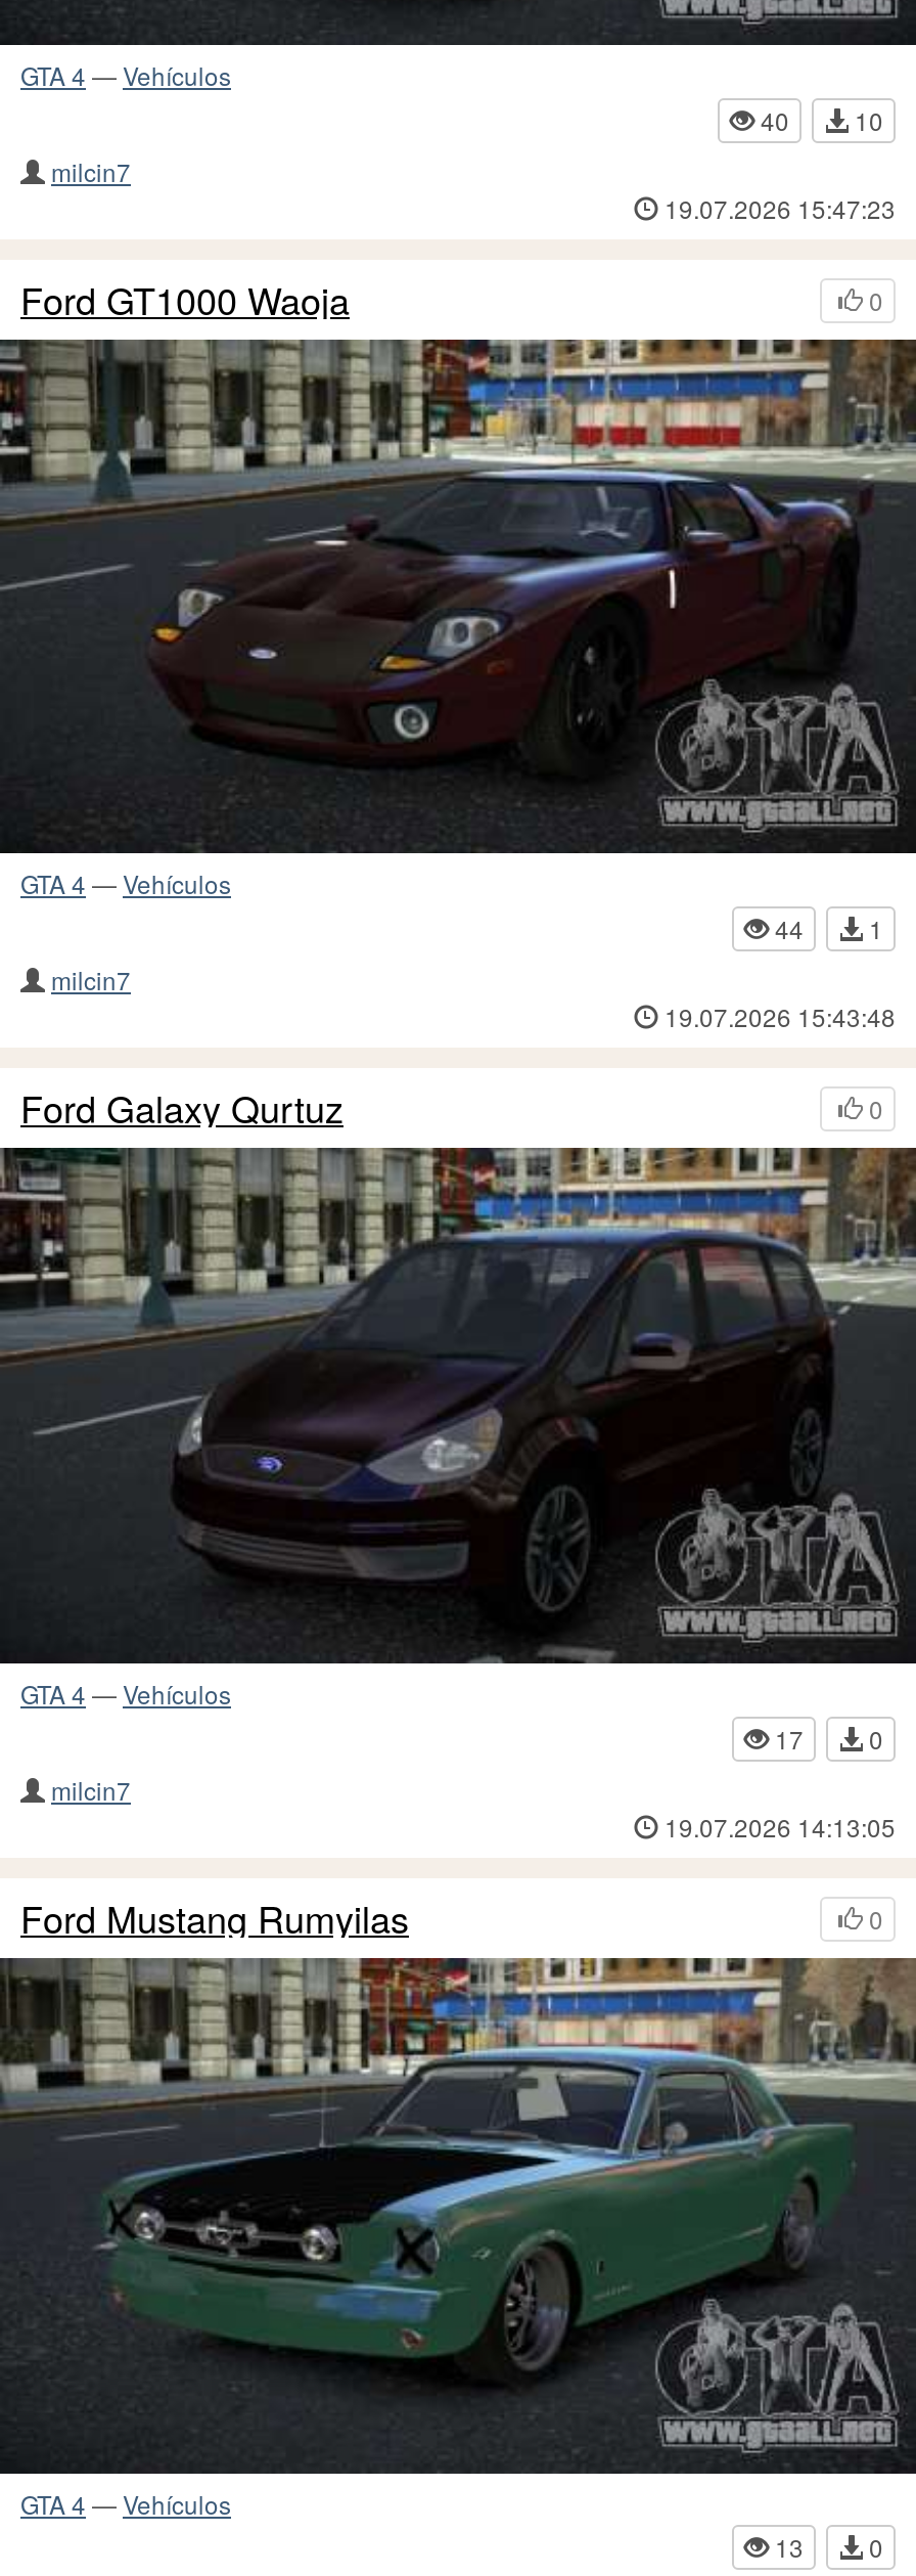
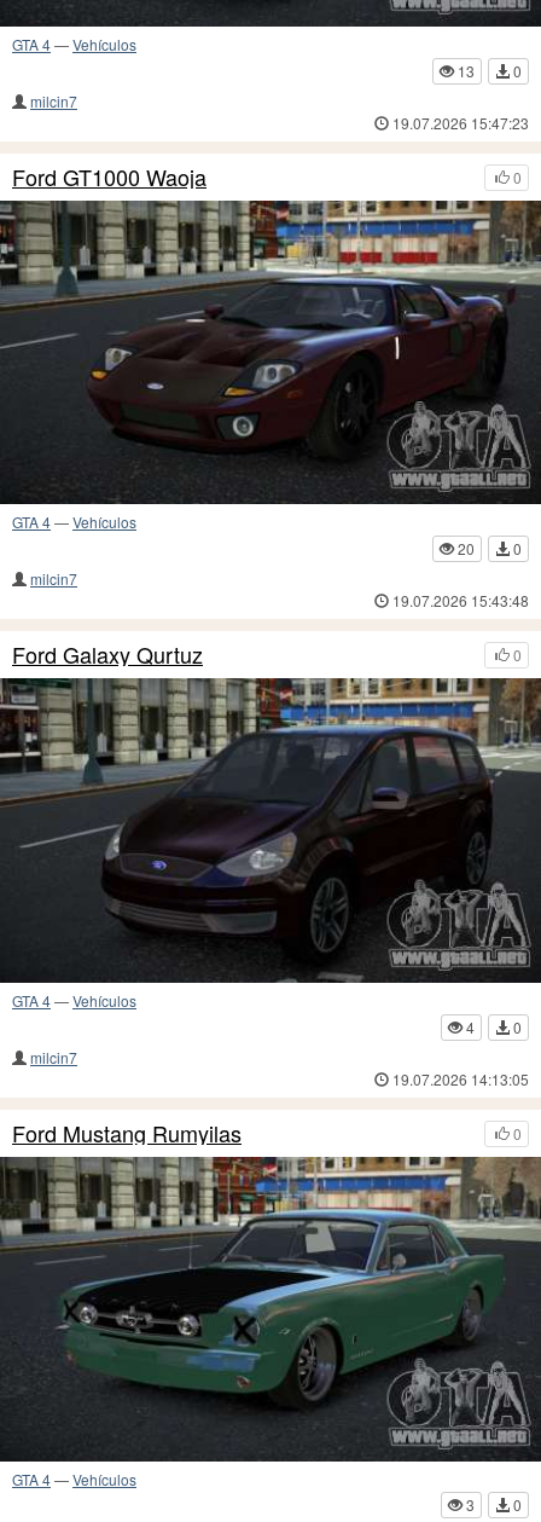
[761,101,789,136] 40 -> [458,60,475,81] 13
[855,101,883,136] 10 -> [513,60,522,81] 0
[775,911,804,946] 44 -> [458,538,475,559] 20
[869,911,883,946] 1 -> [513,538,522,559] 0
[775,1720,883,1755] 17 0 -> [466,1016,522,1037] 4 0
[775,2530,883,2565] 13 0 -> [466,1495,522,1515] 3 0

